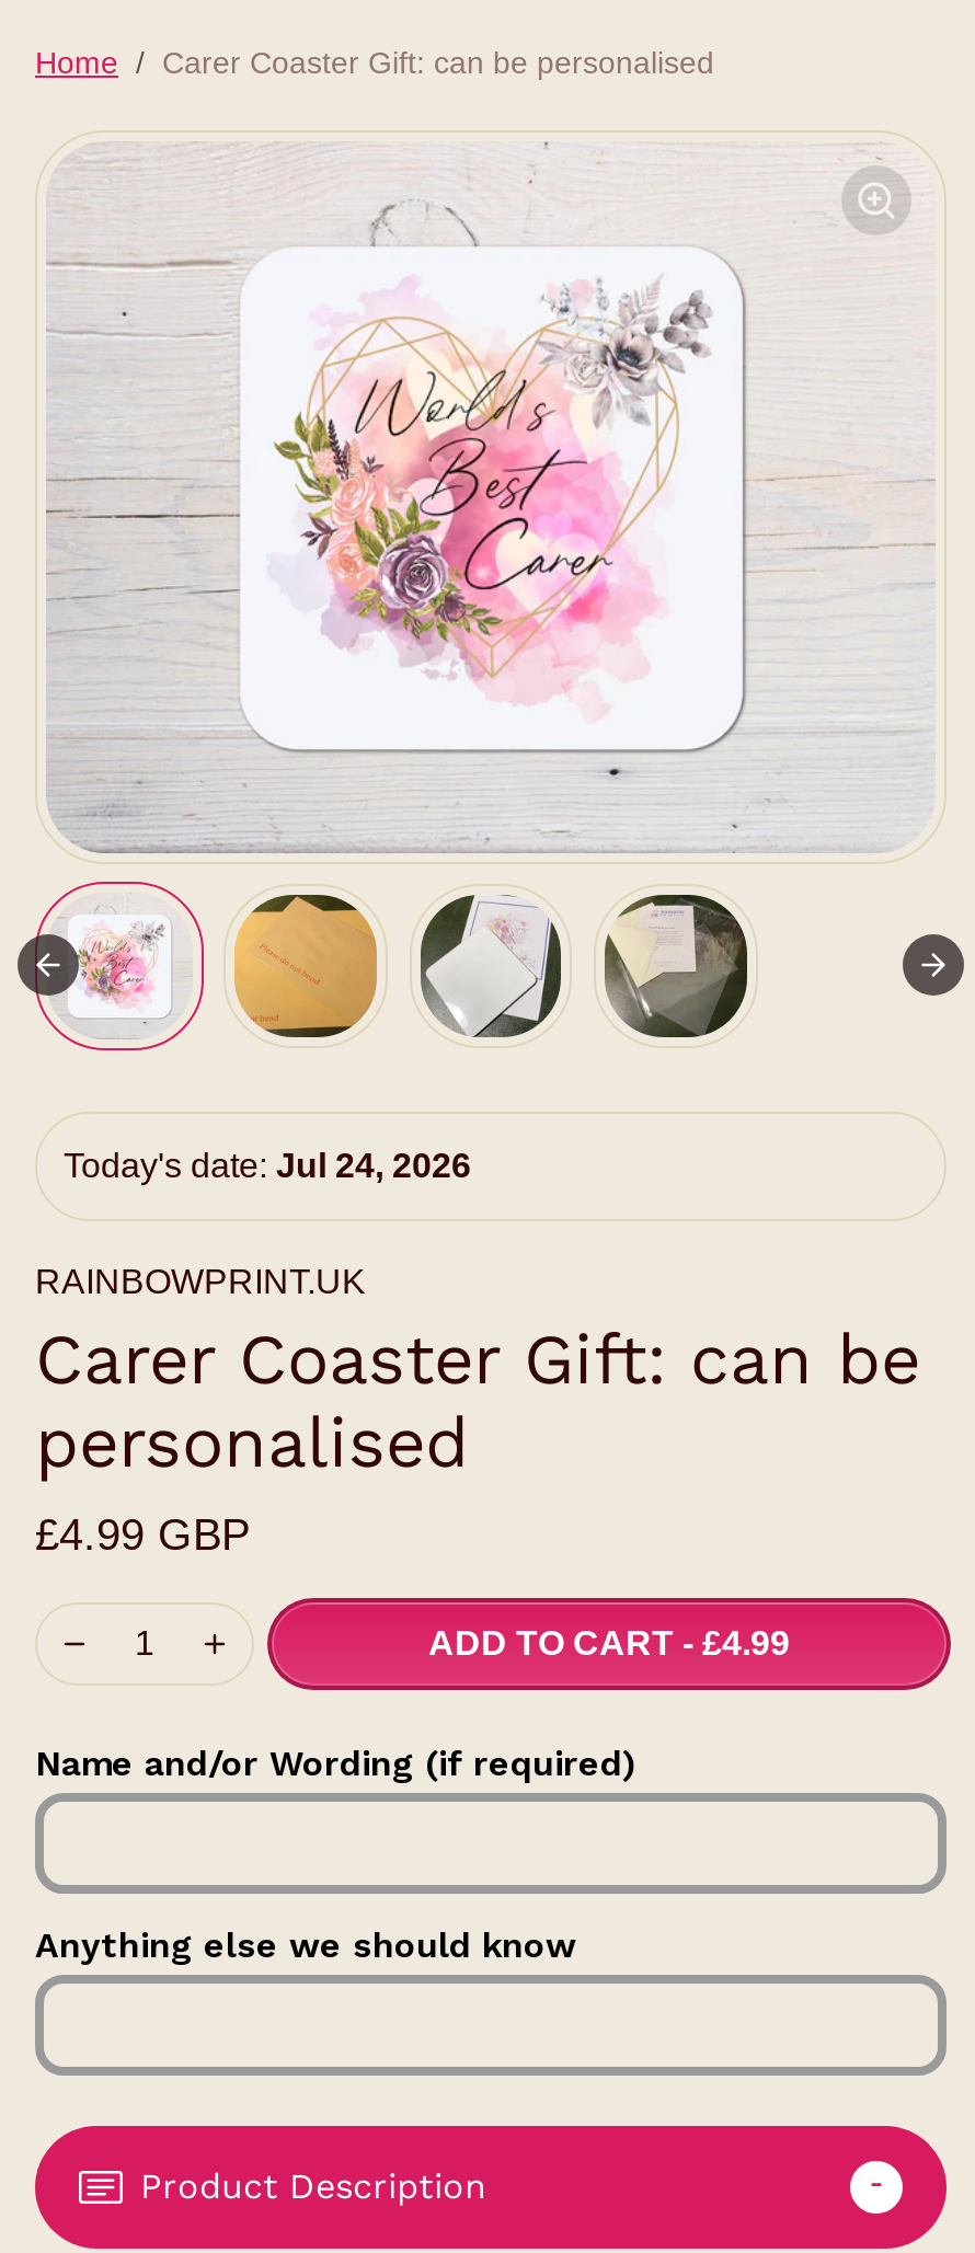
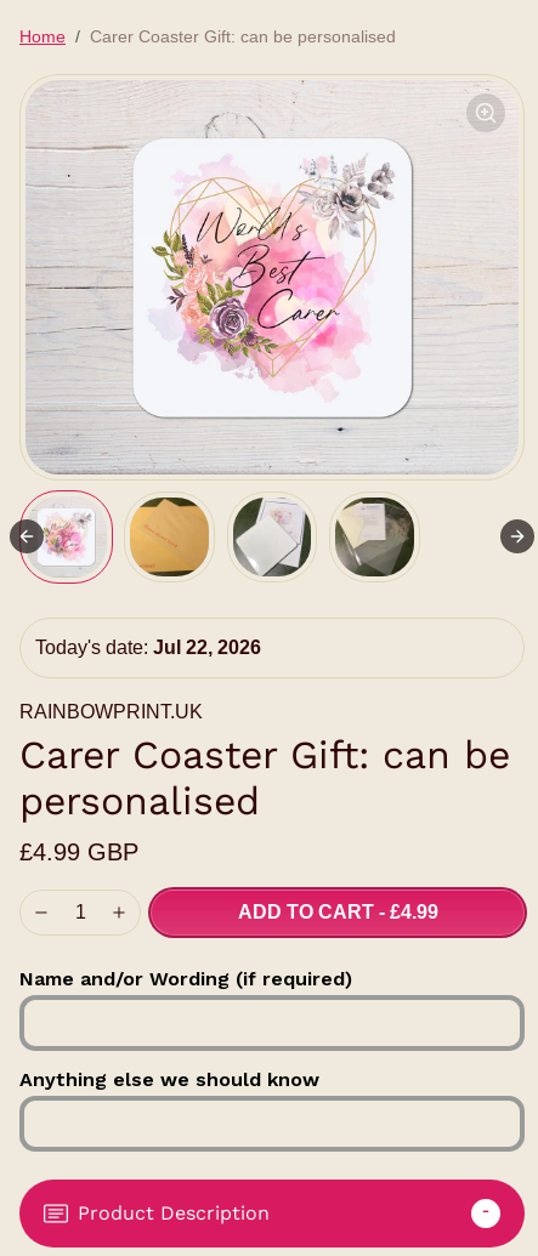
[64,1146,471,1183] Today's date: Jul 24, 2026 -> [35,637,261,657] Today's date: Jul 22, 2026

